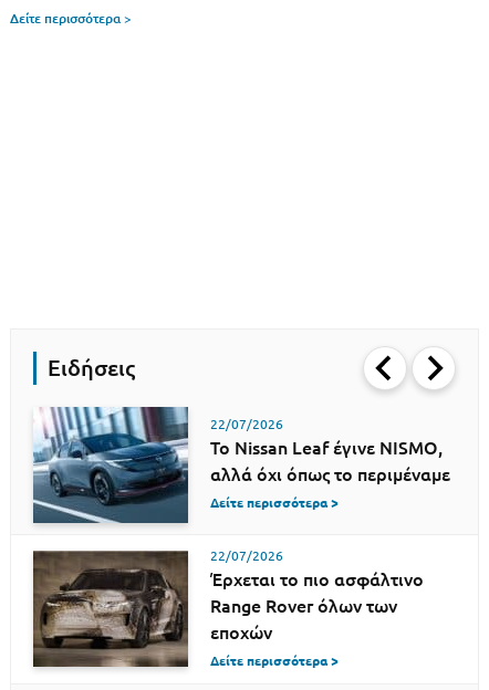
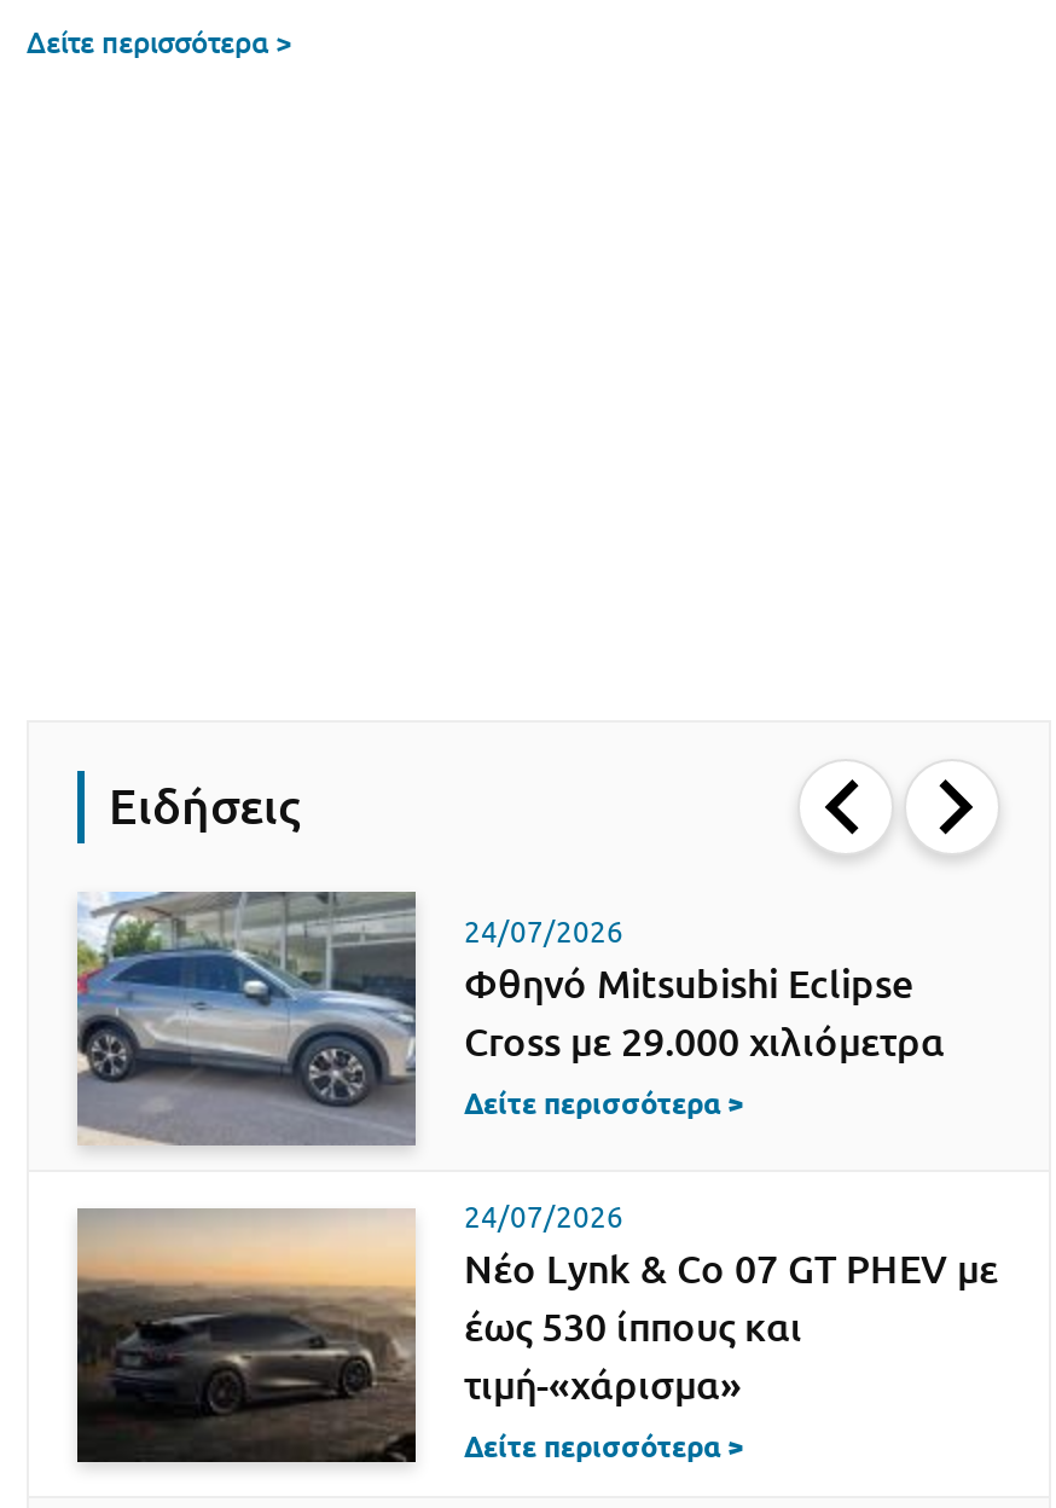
[32,406,450,524] [image] | 22/07/2026 | Το Nissan Leaf έγινε NISMO, | αλλά όχι όπως το περιμέναμε -> [75,891,945,1147] [image] | 24/07/2026 | Φθηνό Mitsubishi Eclipse | Cross με 29.000 χιλιόμετρα
[33,548,424,667] [image] | 22/07/2026 | Έρχεται το πιο ασφάλτινο | Range Rover όλων των | εποχών -> [75,1201,998,1463] [image] | 24/07/2026 | Νέο Lynk & Co 07 GT PHEV με | έως 530 ίππους και | τιμή-«χάρισμα»

